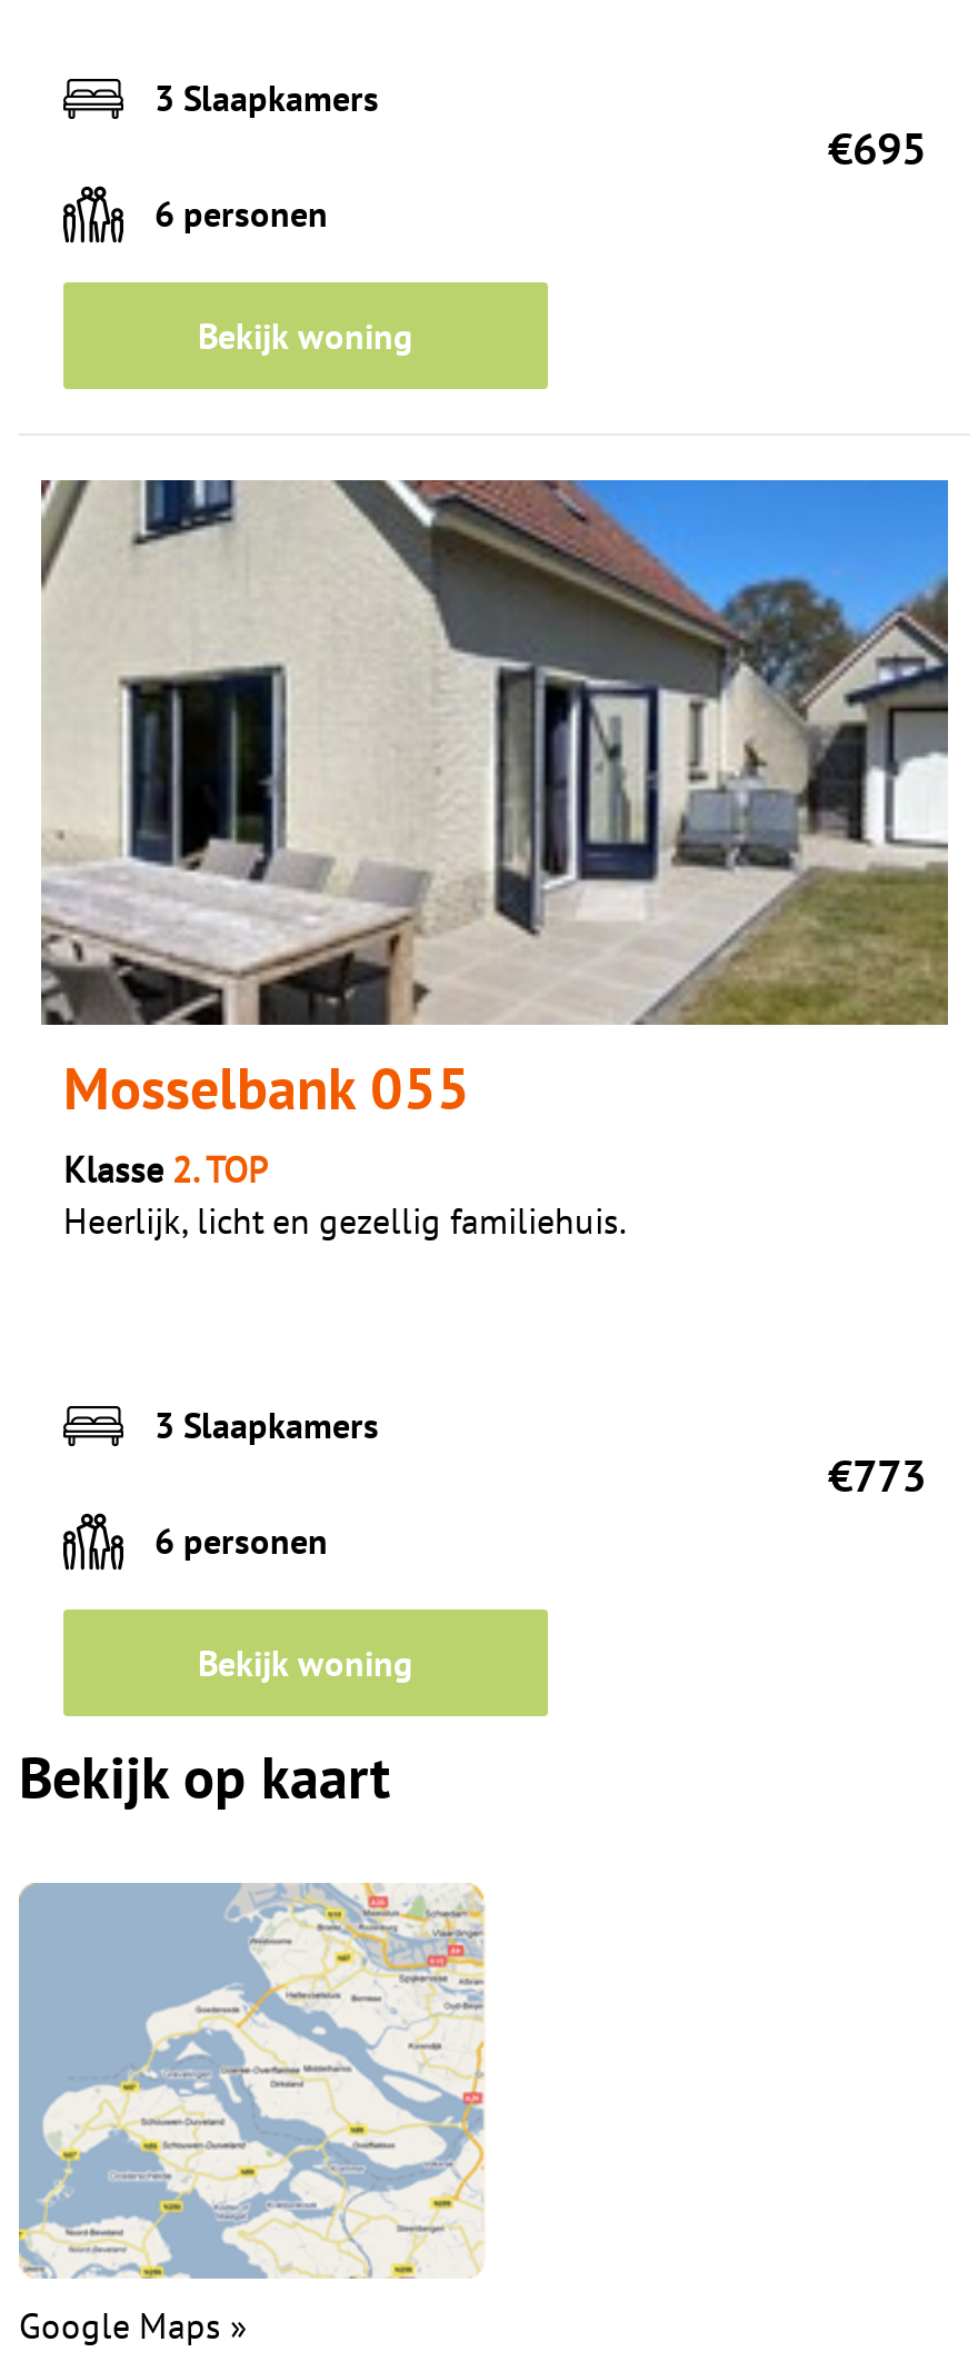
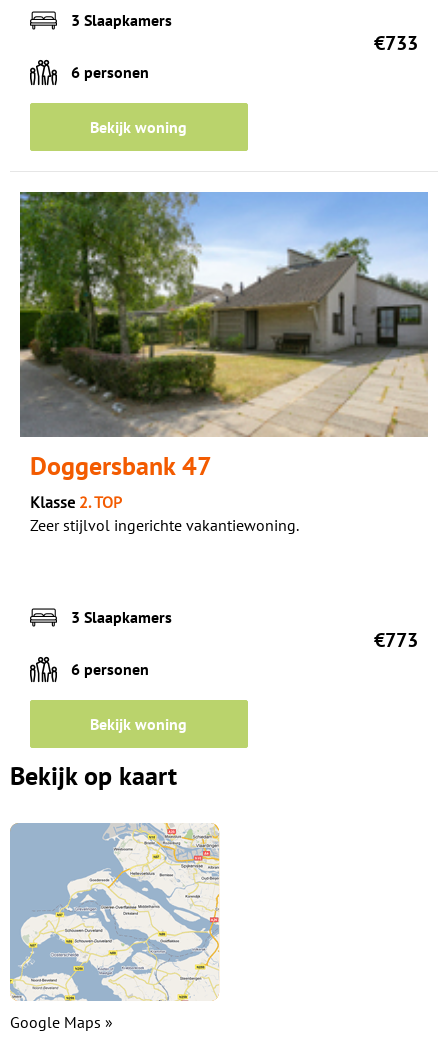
[828,120,926,177] €695 -> [374,30,418,56] €733
[39,478,950,1124] [image] | Mosselbank 055 -> [19,191,429,482] [image] | Doggersbank 47
[63,1197,626,1242] Heerlijk, licht en gezellig familiehuis. -> [30,515,299,535] Zeer stijlvol ingerichte vakantiewoning.

